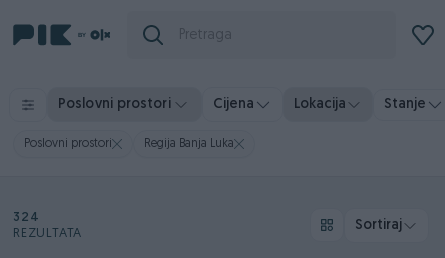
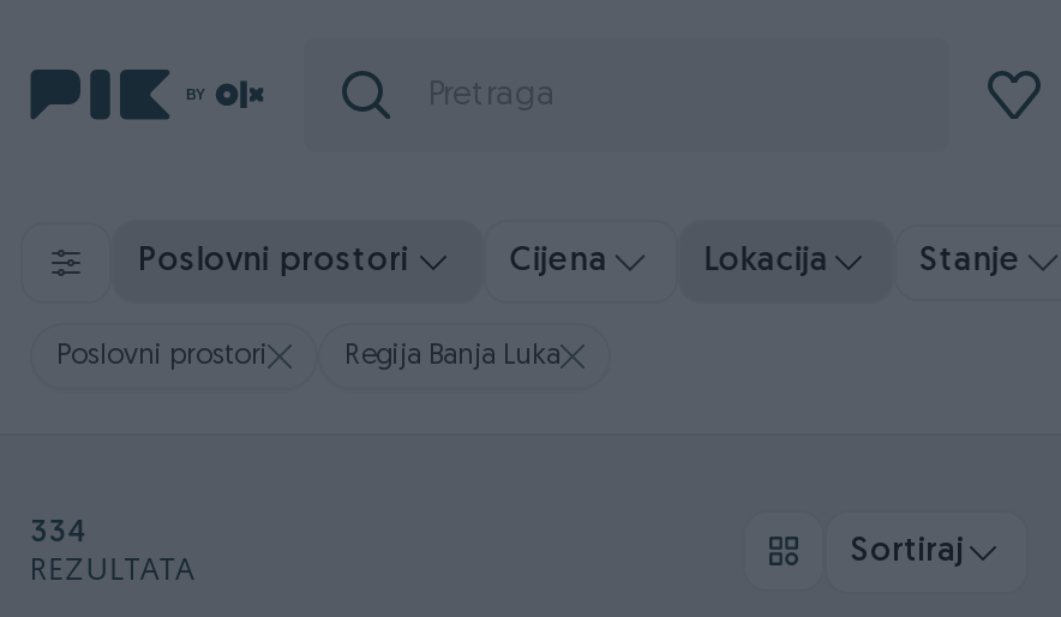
[13,210,39,223] 324 -> [30,516,91,547] 334

